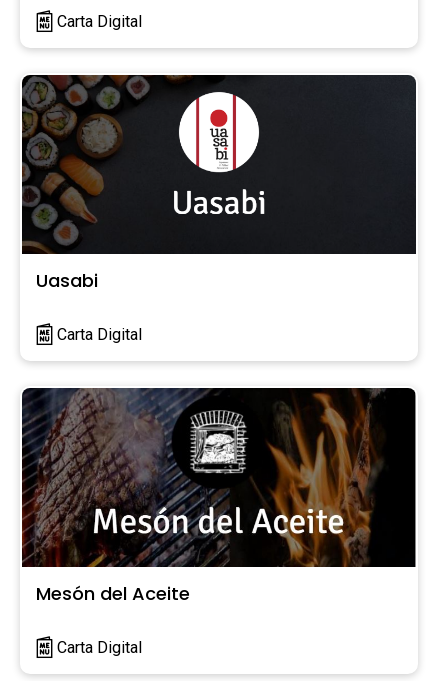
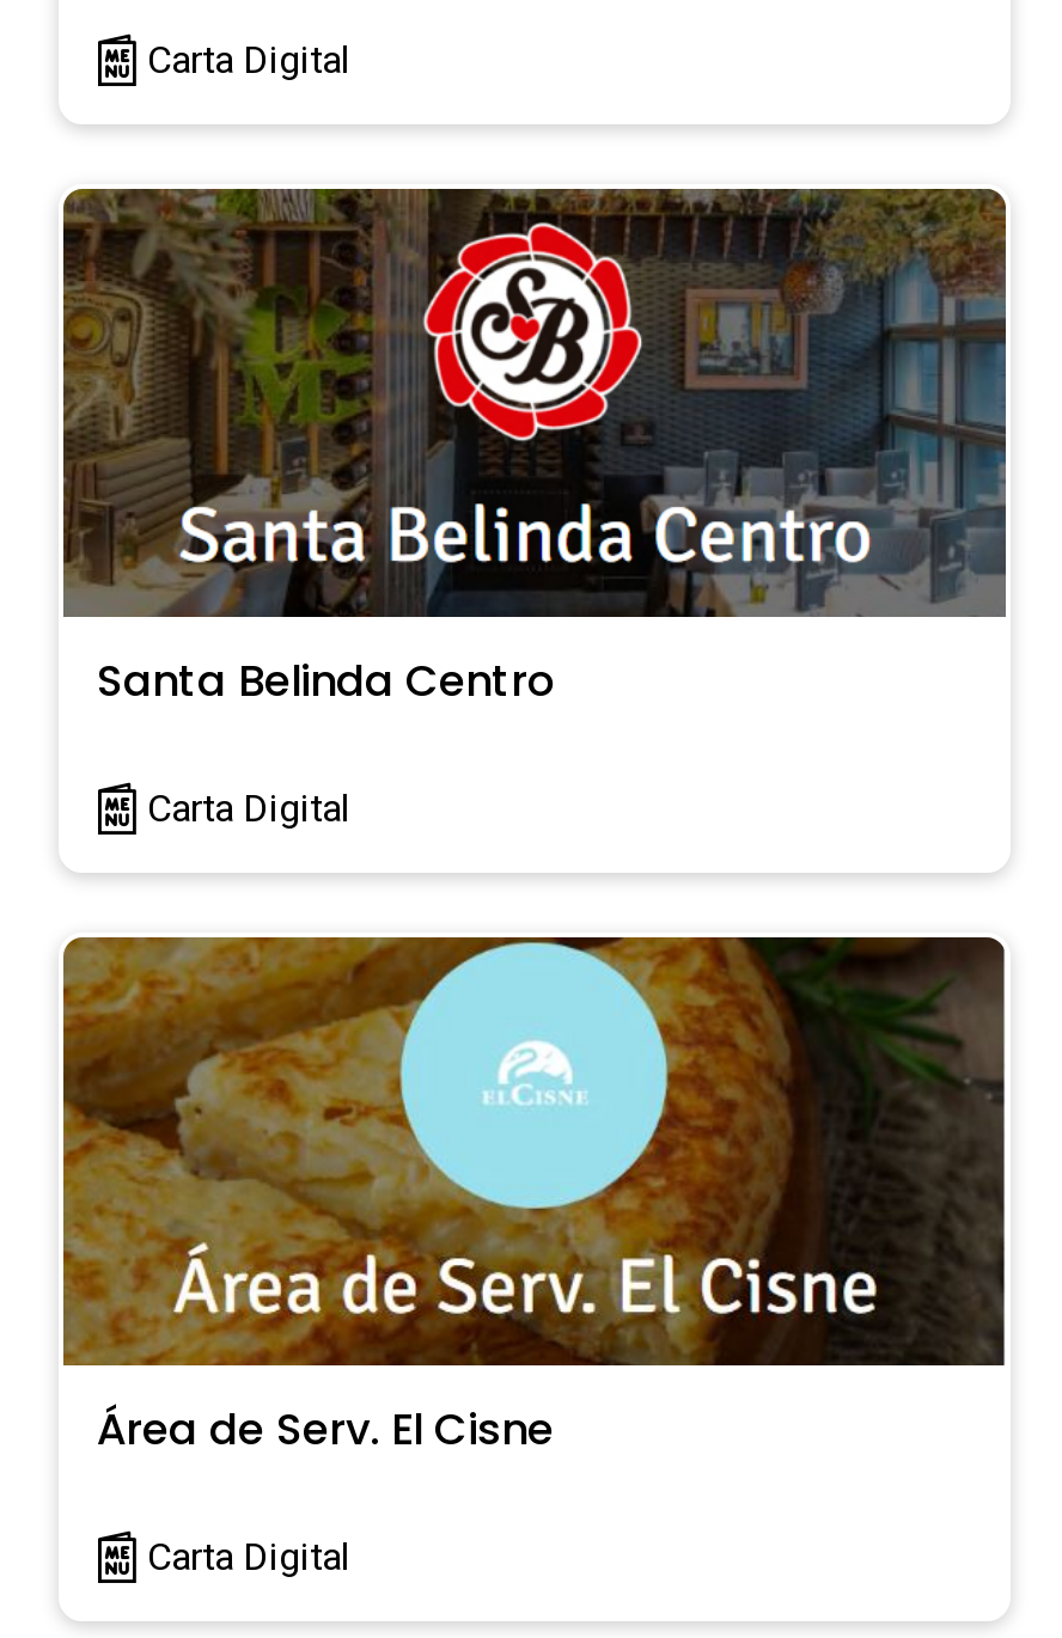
[22,74,416,293] [image] | Uasabi -> [61,187,1006,709] [image] | Santa Belinda Centro
[21,387,416,606] [image] | Mesón del Aceite -> [61,935,1006,1458] [image] | Área de Serv. El Cisne

